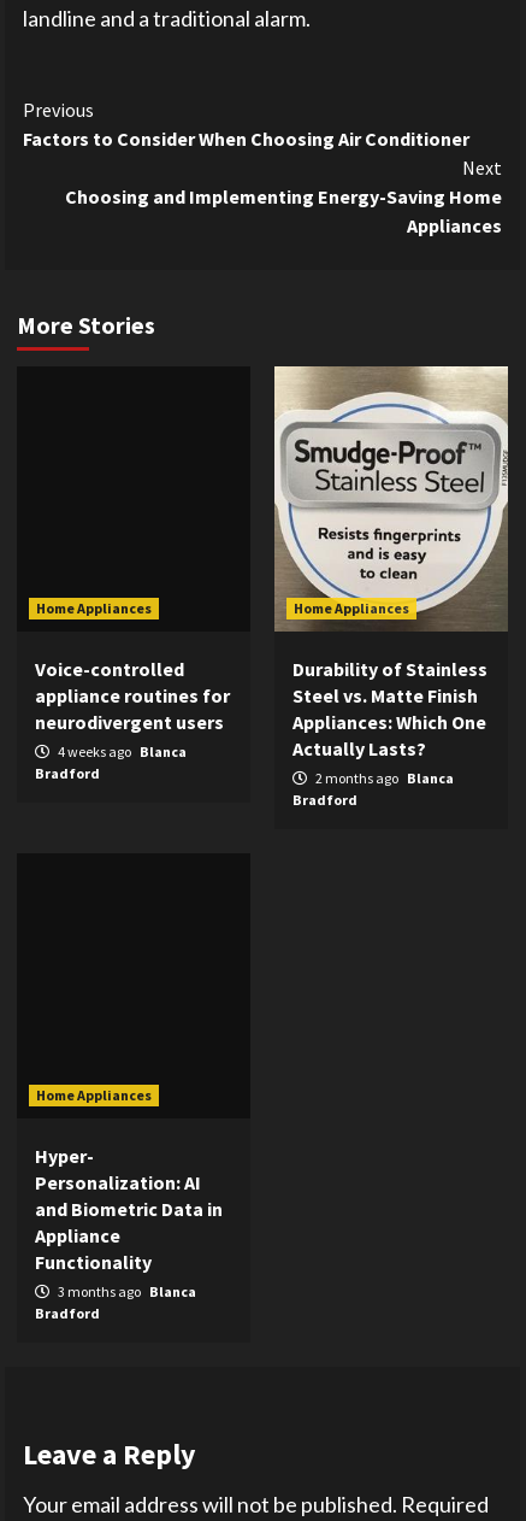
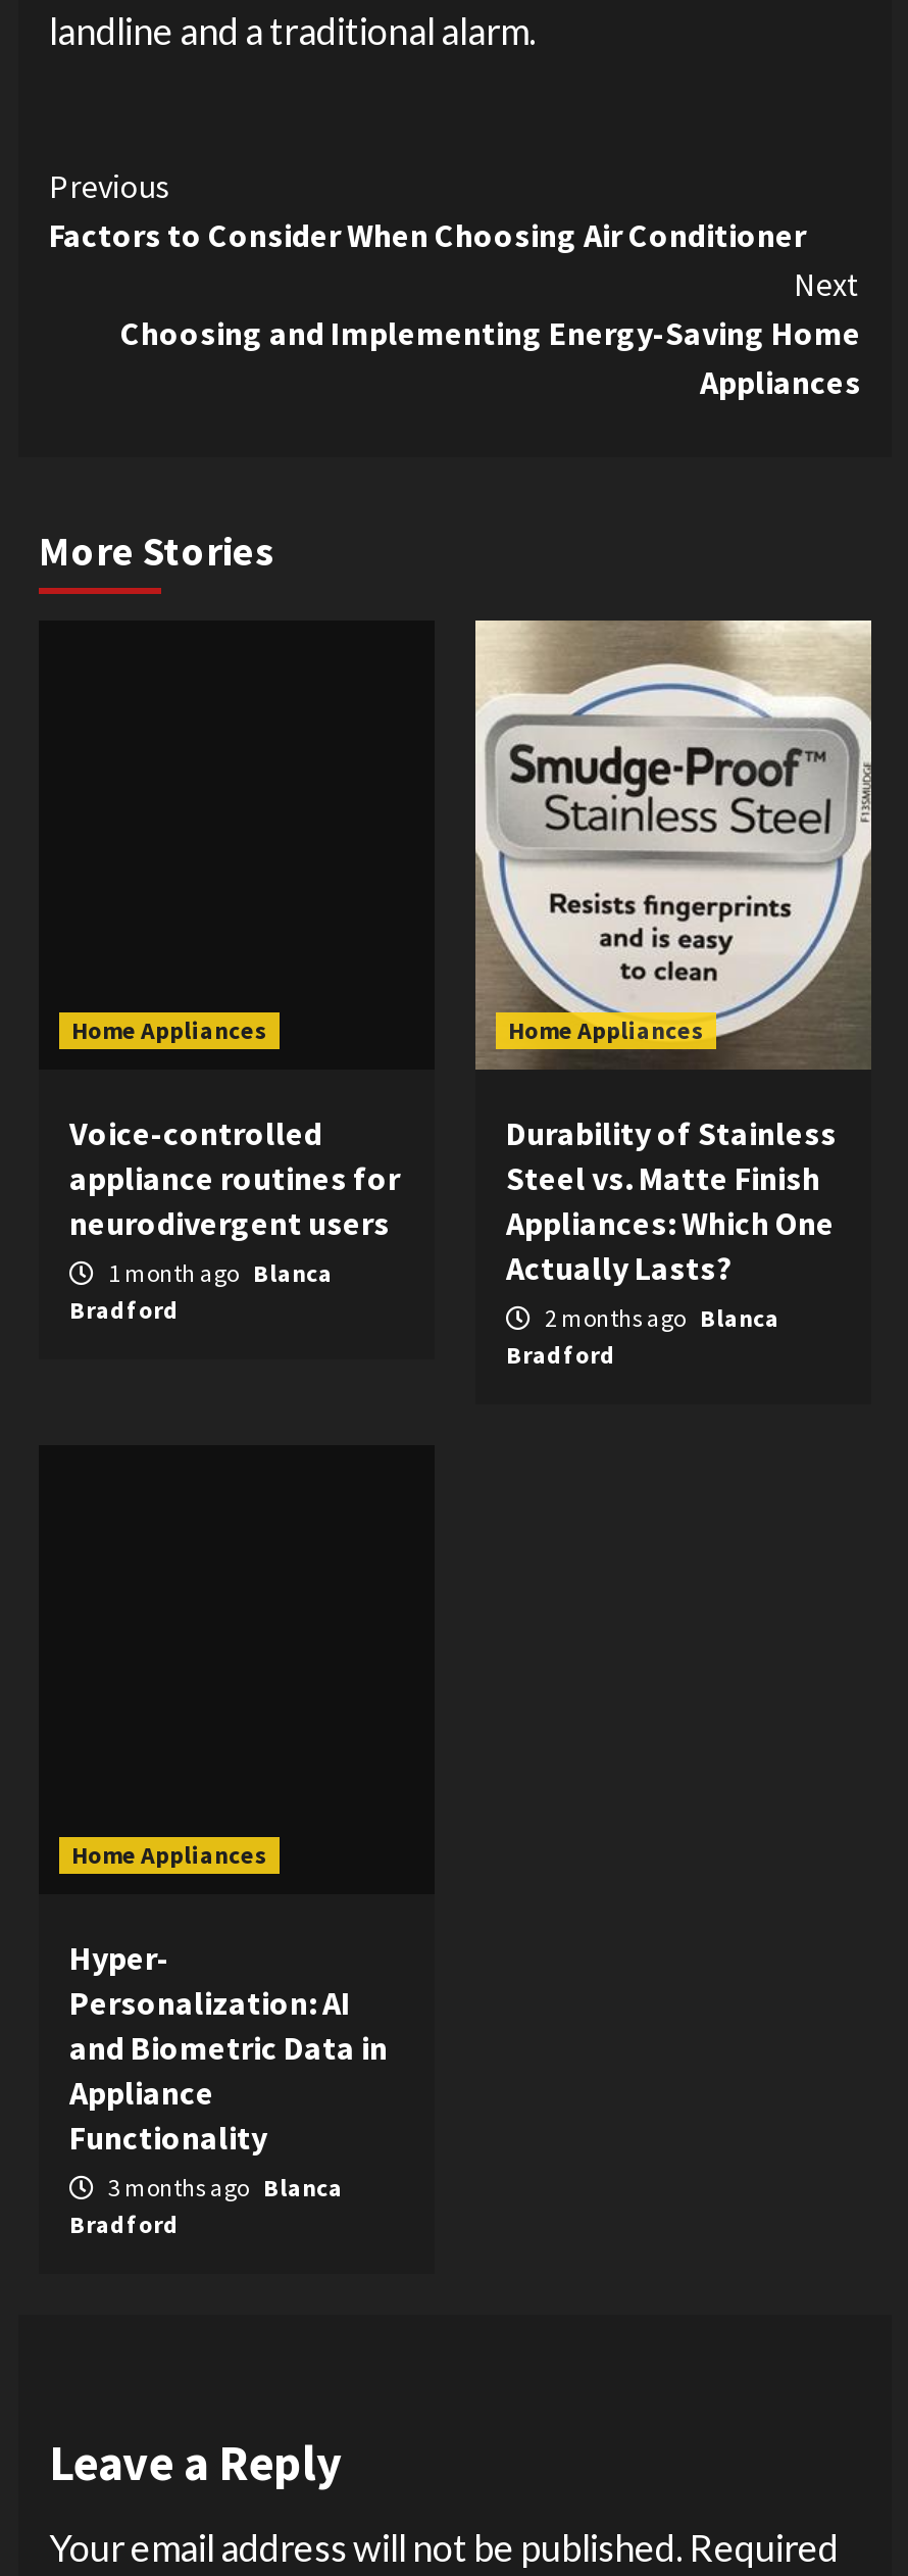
[55,742,187,760] 4 weeks ago Blanca -> [104,1257,333,1287] 1 month ago Blanca

